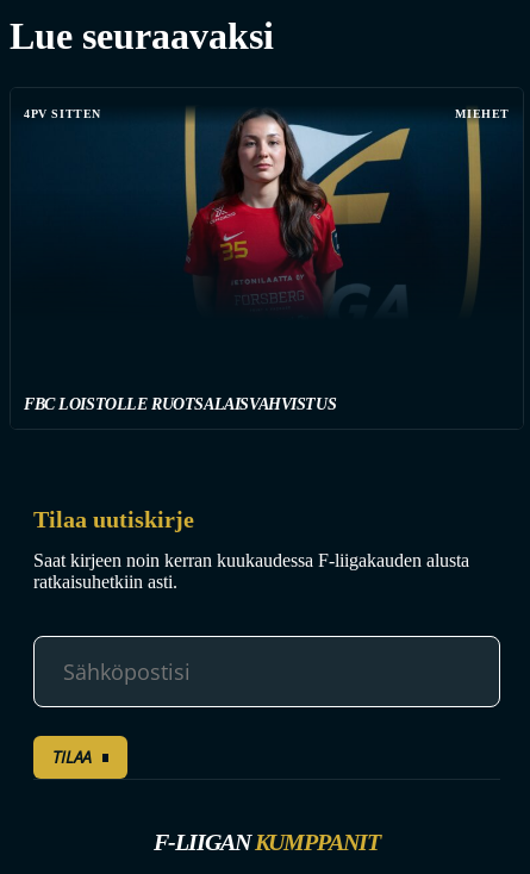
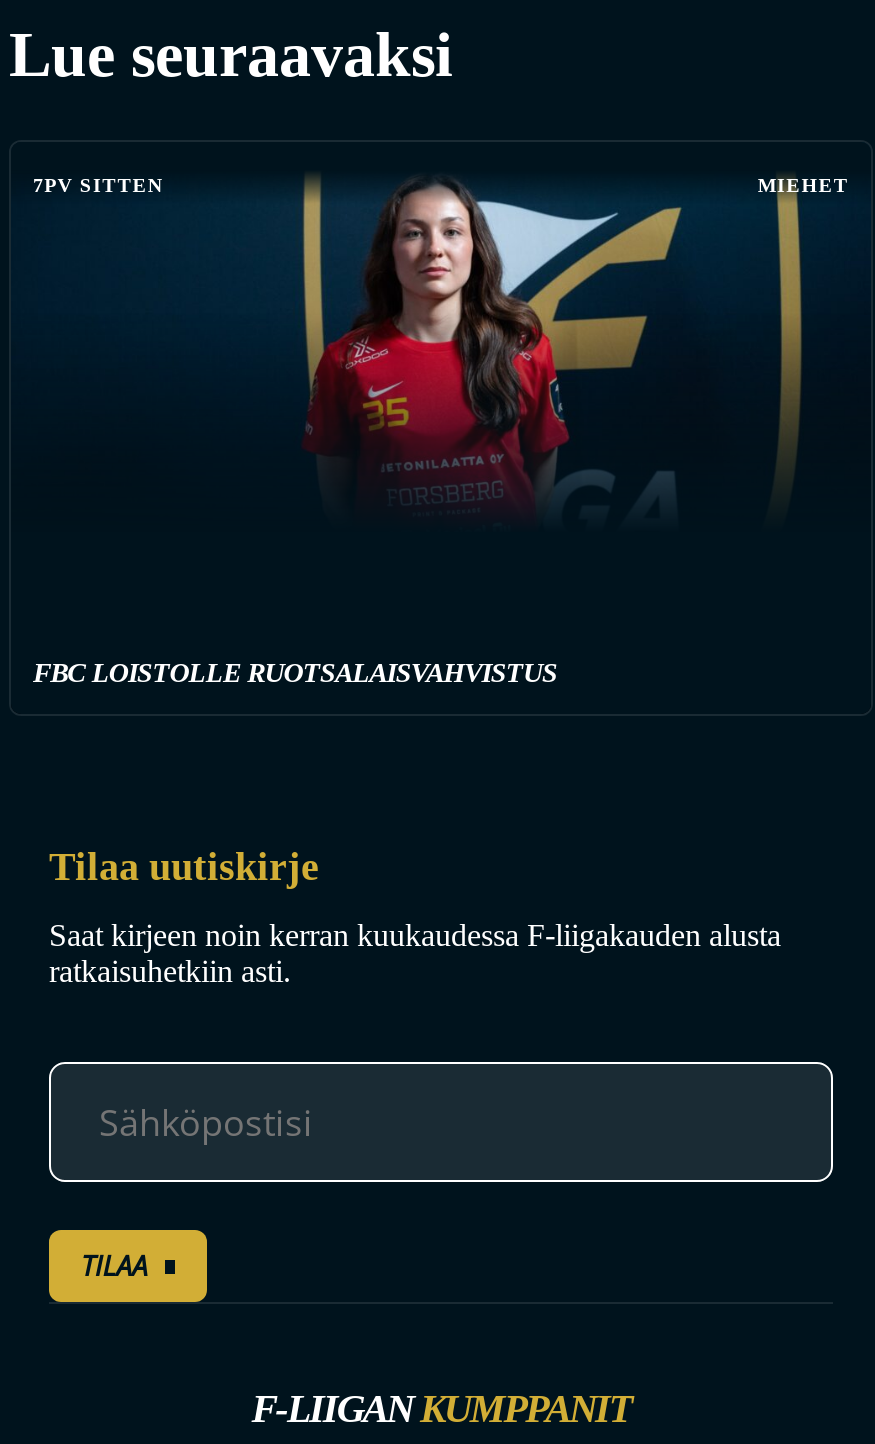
[24,107,101,120] 4PV SITTEN -> [33,173,163,195] 7PV SITTEN

